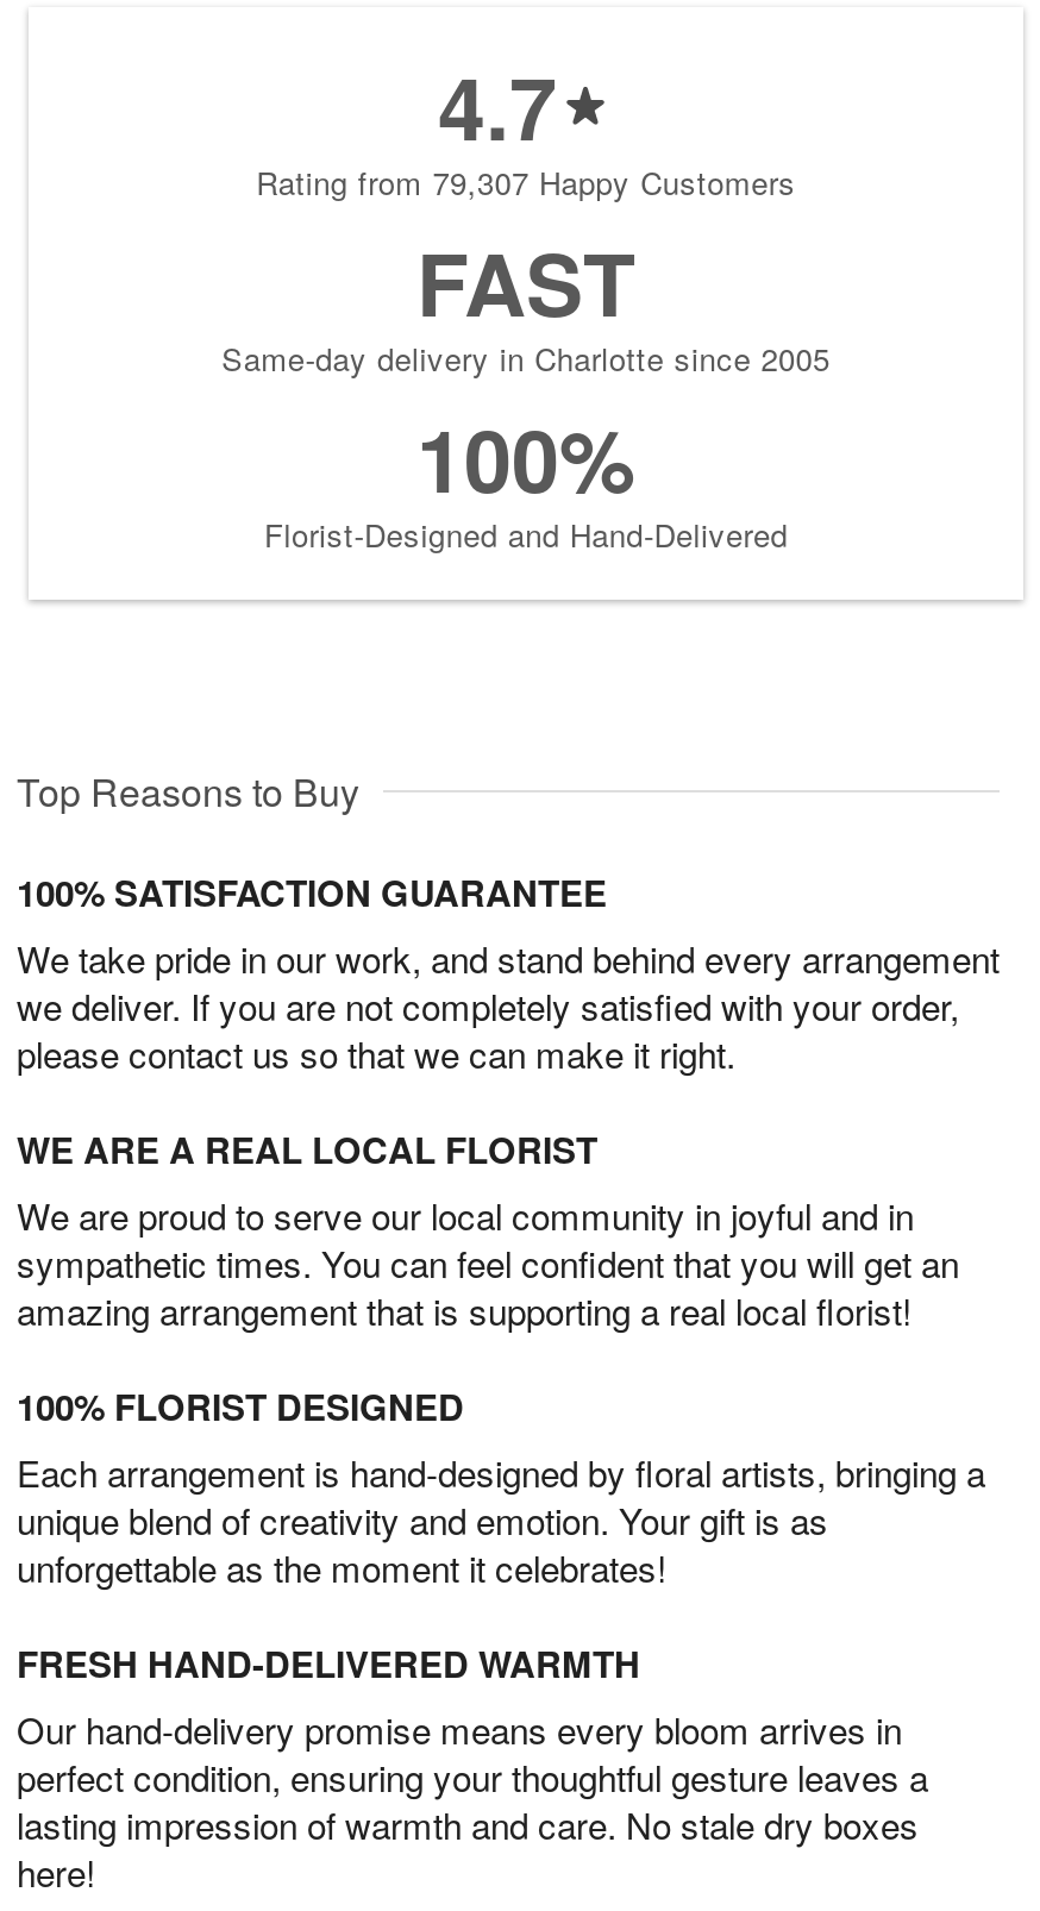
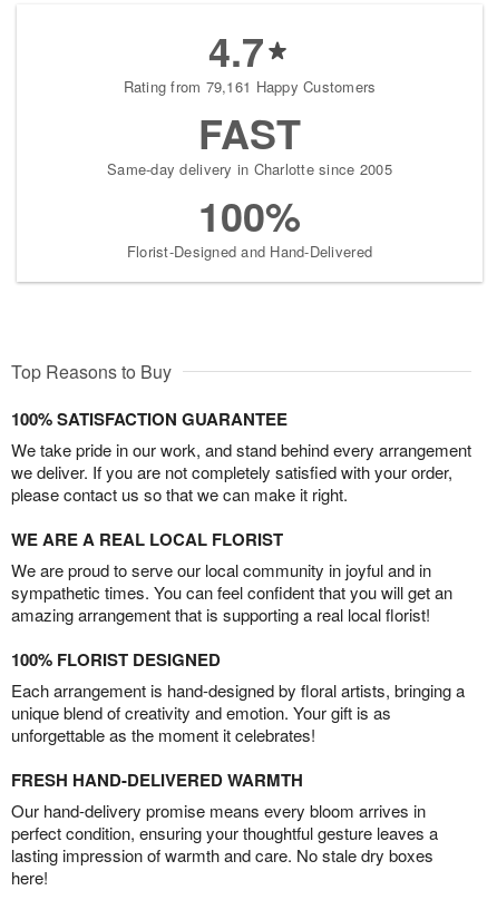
[256,160,796,206] Rating from 79,307 Happy Customers -> [123,76,376,97] Rating from 79,161 Happy Customers

